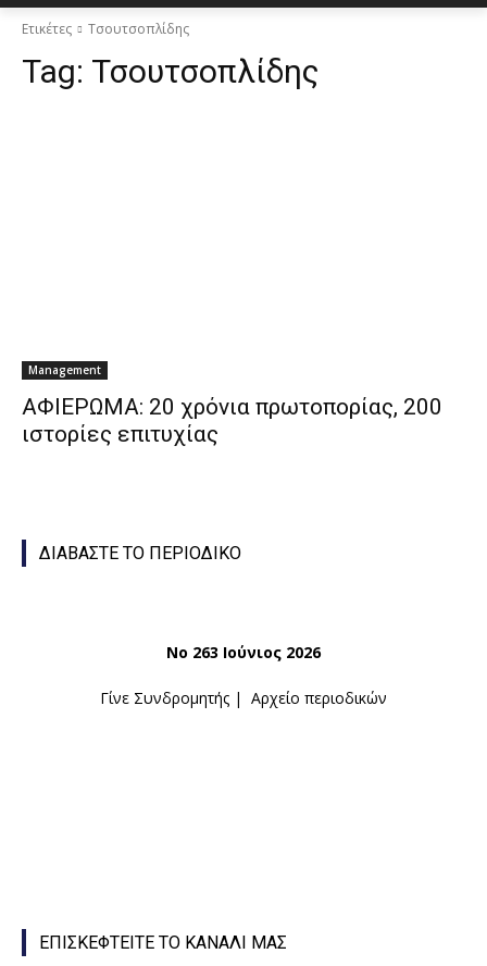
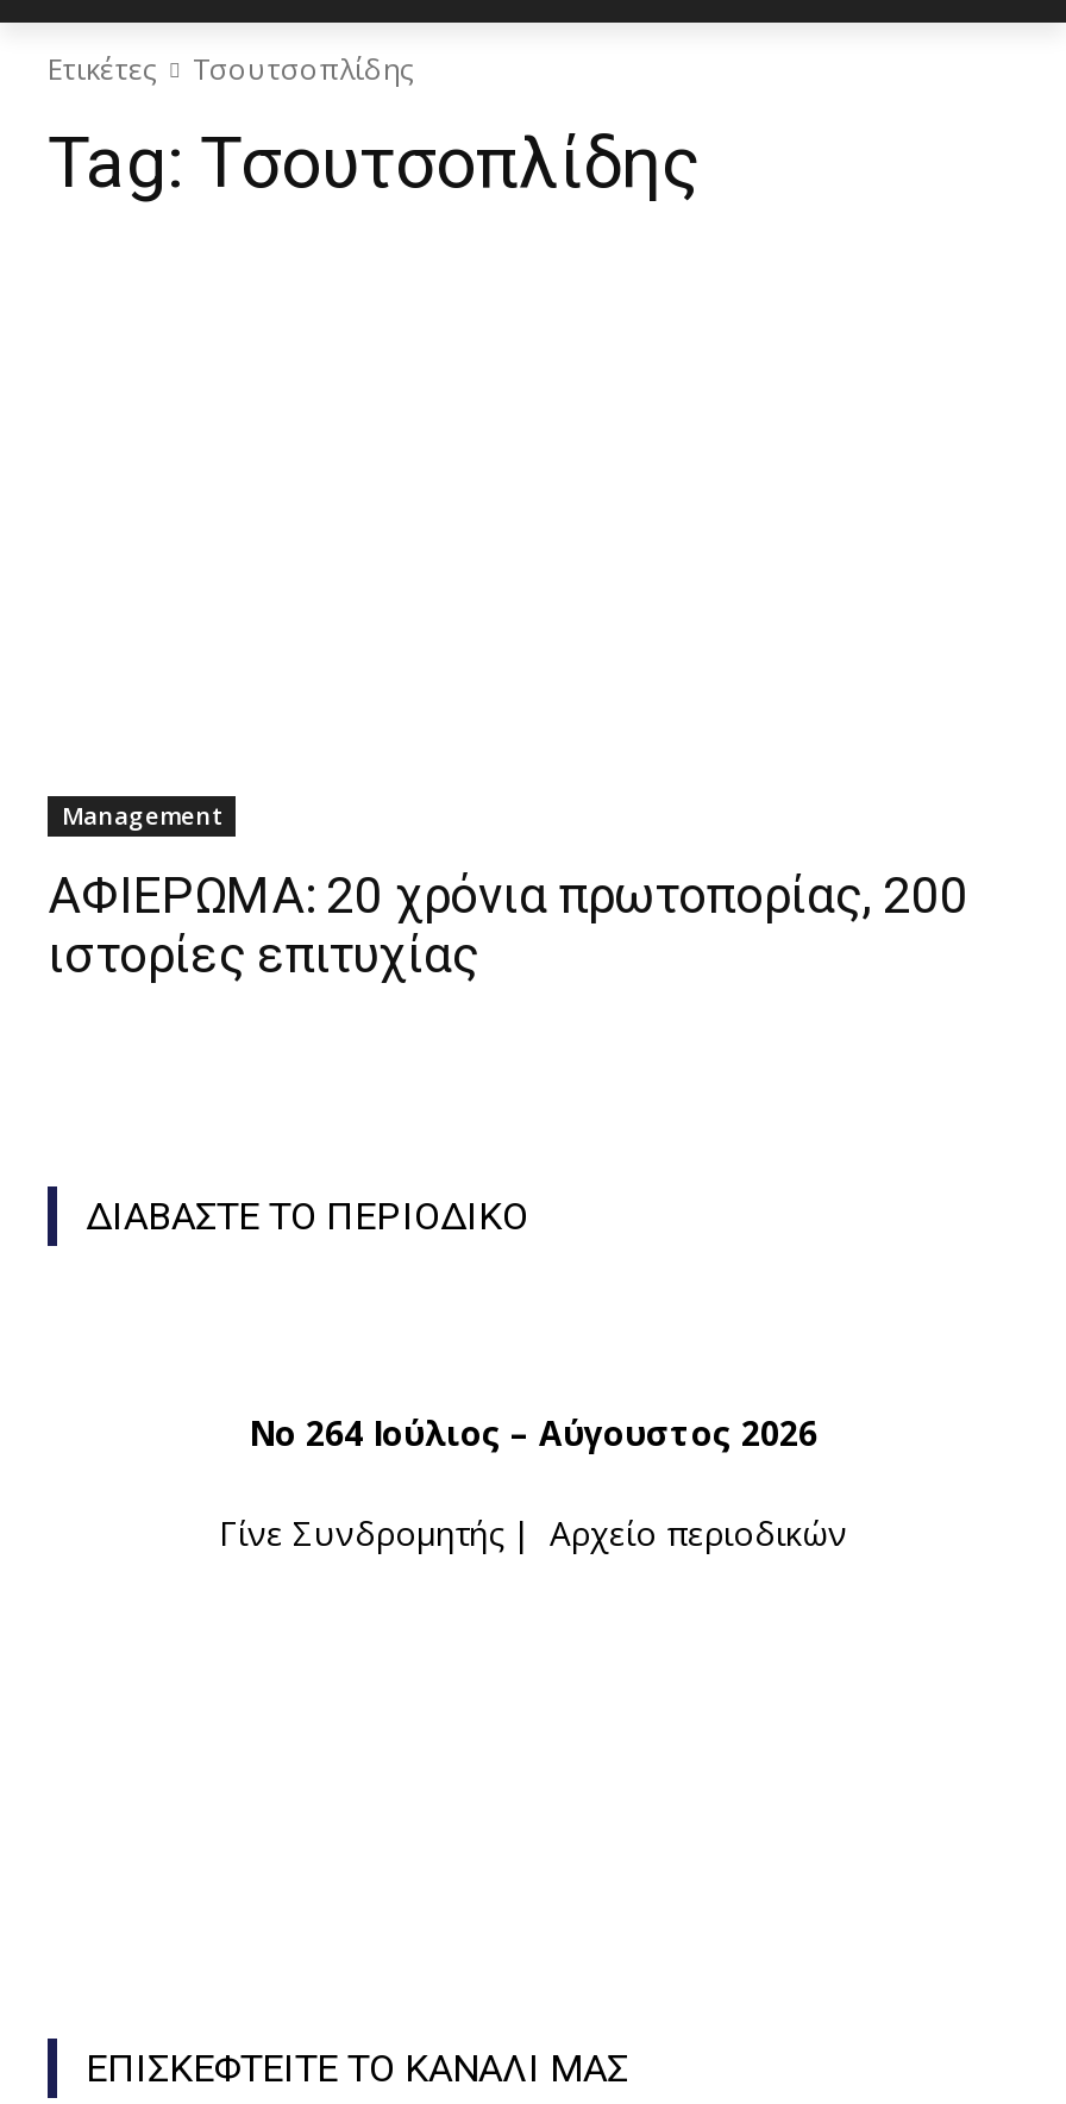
[166,642,321,662] Νο 263 Ιούνιος 2026 -> [249,1410,817,1455] Νο 264 Ιούλιος – Αύγουστος 2026

